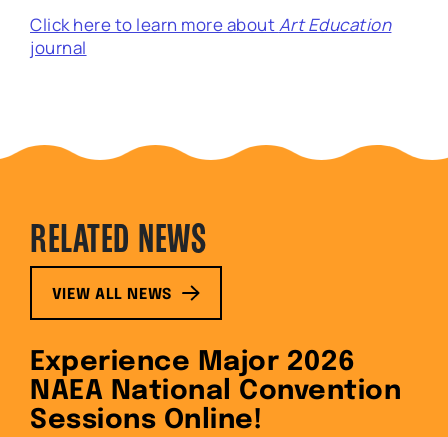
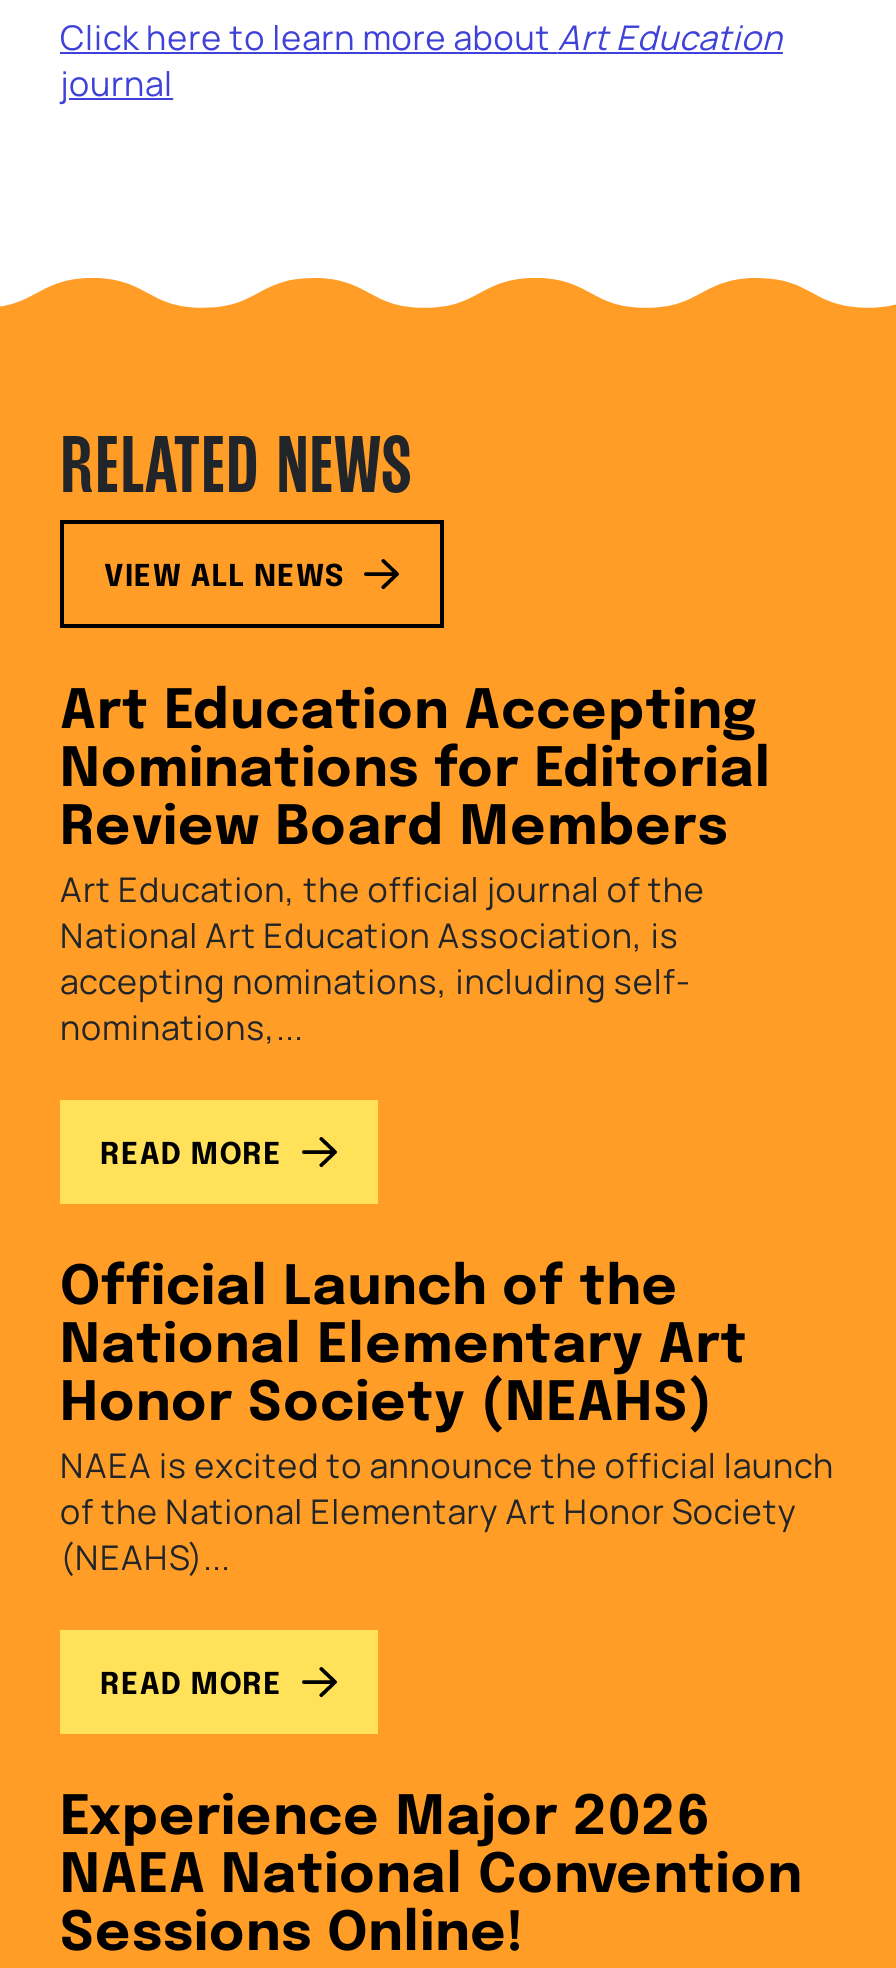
none -> [60,668,834,1702] Art Education Accepting | Nominations for Editorial | Review Board Members | Art Education, the official journal of the | National Art Education Association, is | accepting nominations, including self- | nominations,... | READ MORE | Official Launch of the | National Elementary Art | Honor Society (NEAHS) | NAEA is excited to announce the official launch | of the National Elementary Art Honor Society | (NEAHS)... | READ MORE

